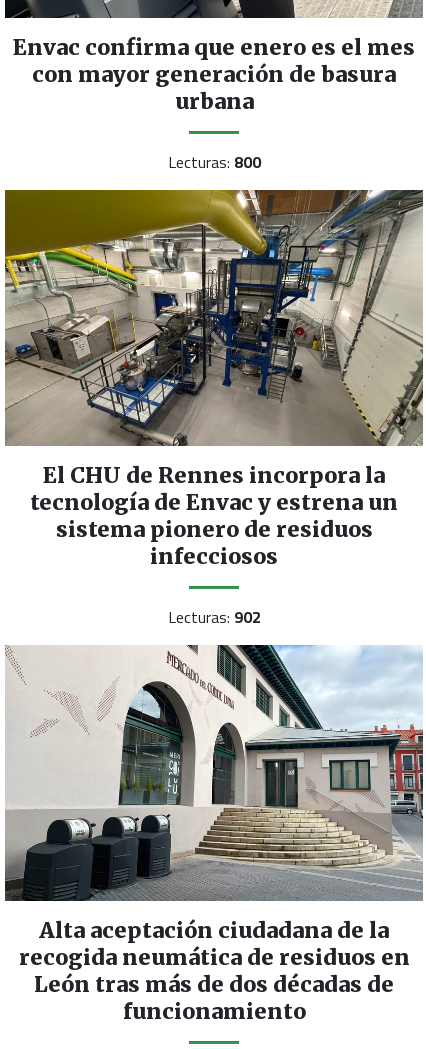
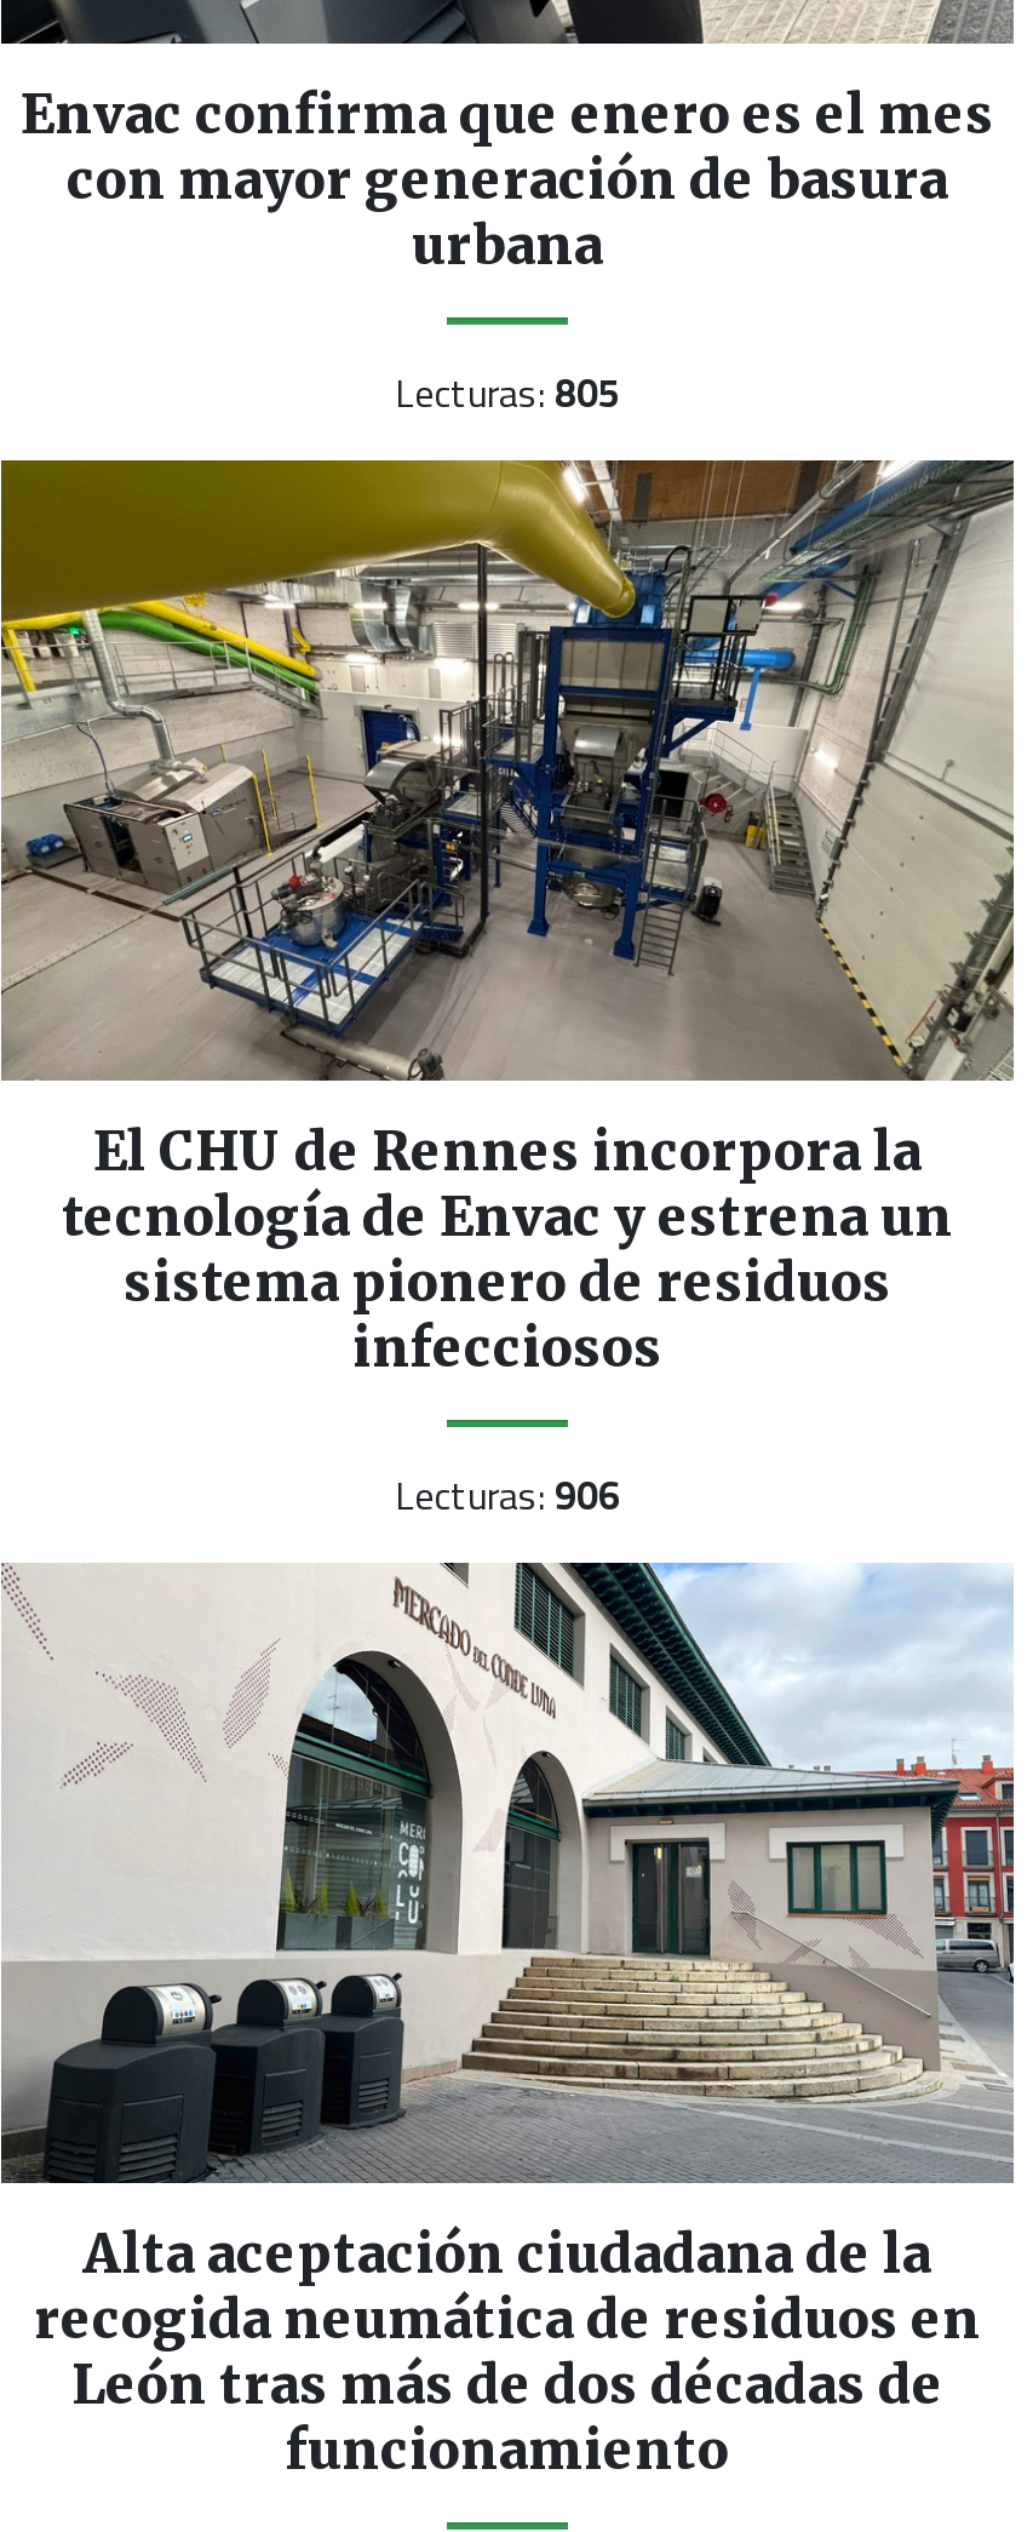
[167,150,260,174] Lecturas: 800 -> [395,364,620,423] Lecturas: 805
[167,605,260,629] Lecturas: 902 -> [395,1466,620,1525] Lecturas: 906

